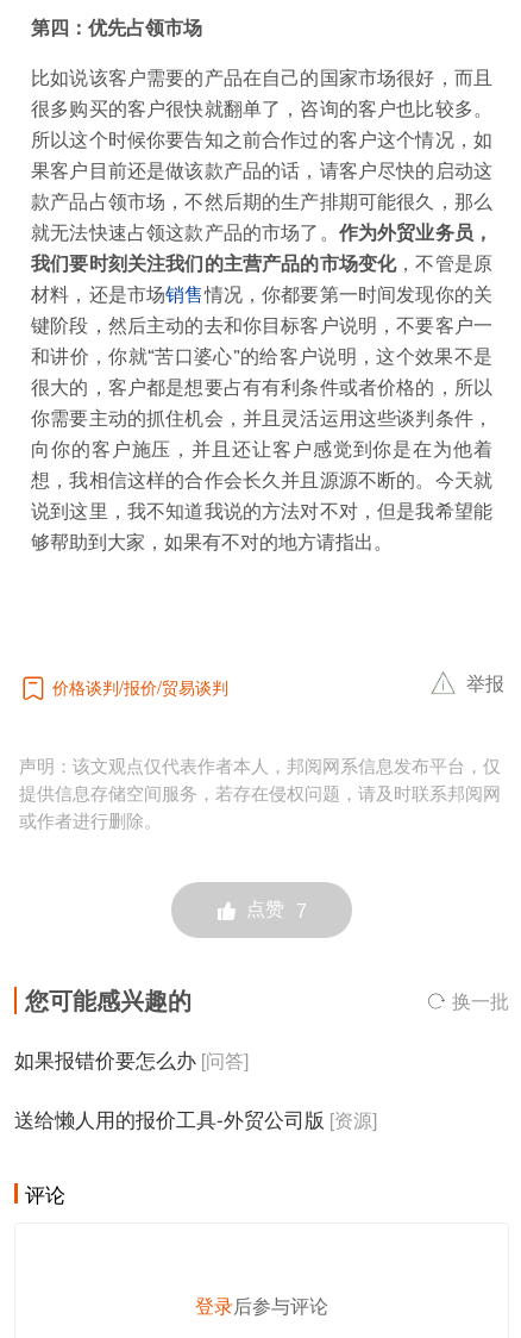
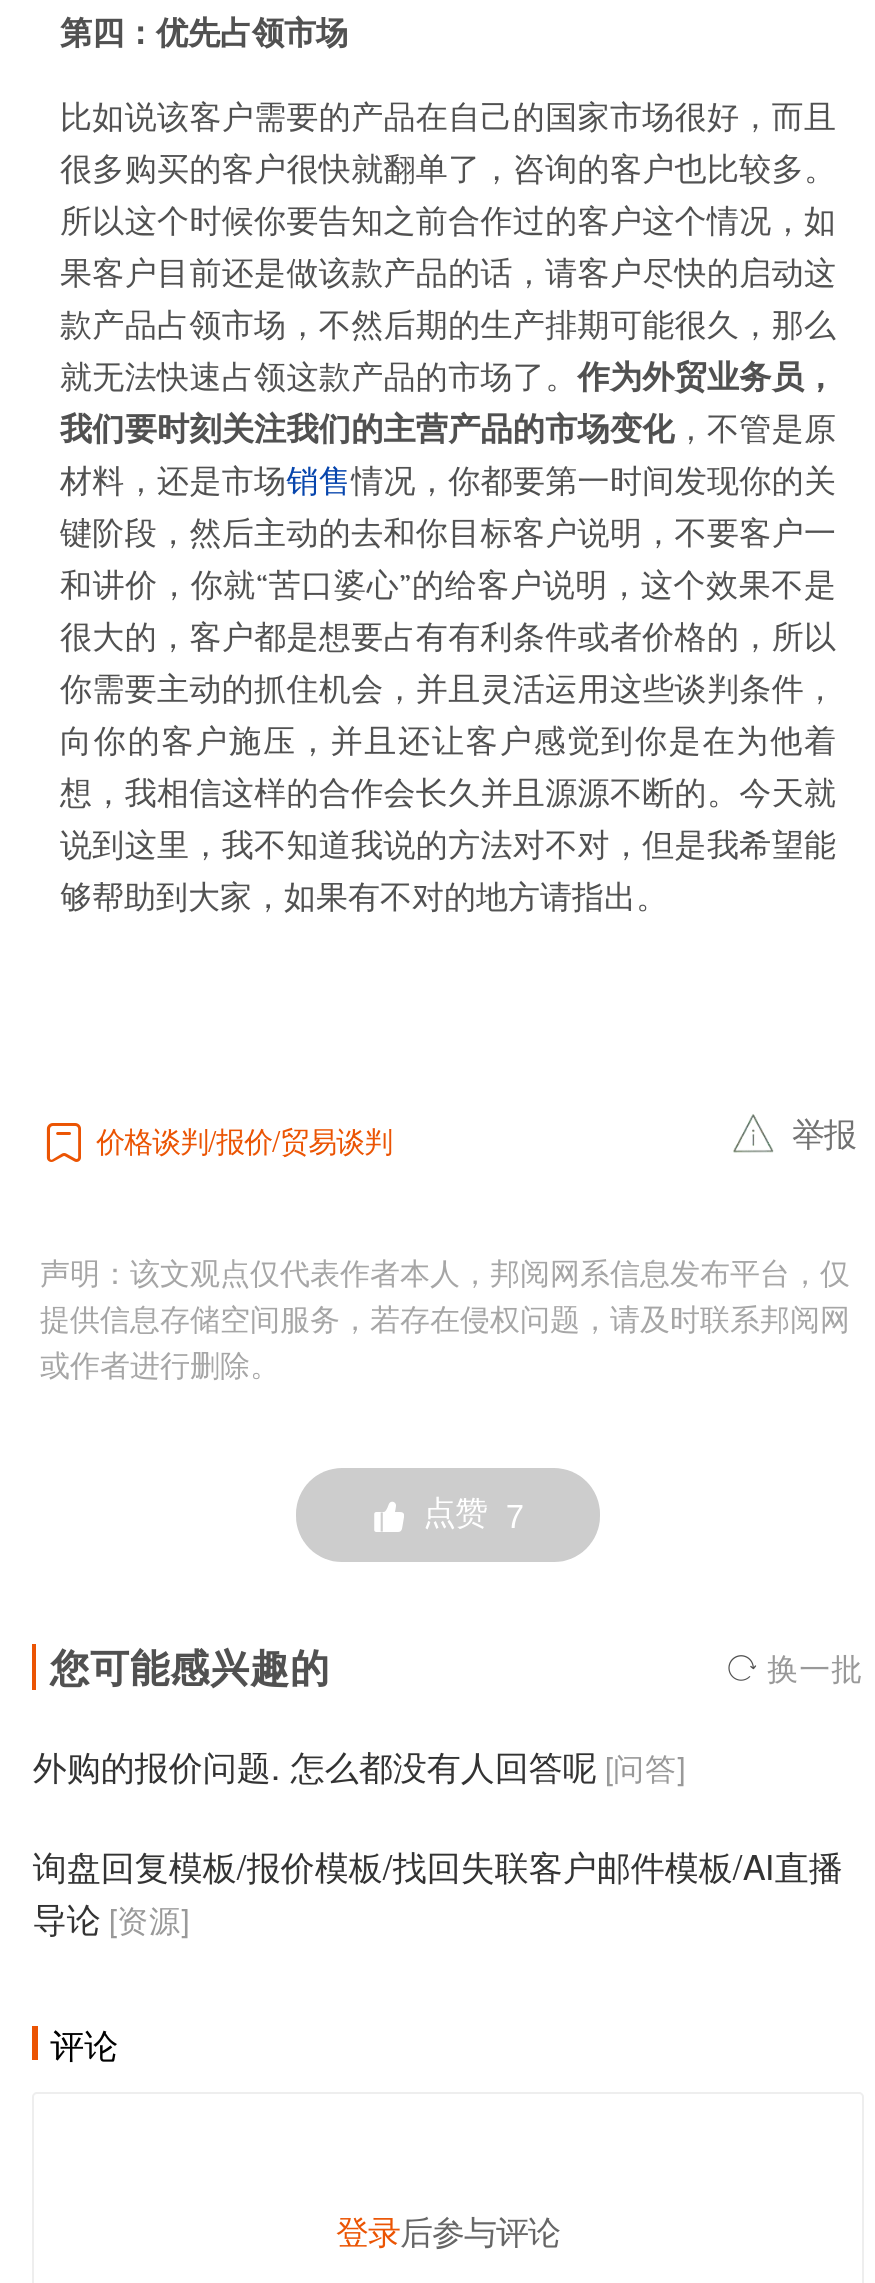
[15,1043,249,1073] 如果报错价要怎么办 [问答] -> [33,1739,685,1789] 外购的报价问题. 怎么都没有人回答呢 [问答]
[15,1104,378,1133] 送给懒人用的报价工具-外贸公司版 [资源] -> [33,1840,843,1942] 询盘回复模板/报价模板/找回失联客户邮件模板/AI直播 | 导论 [资源]

